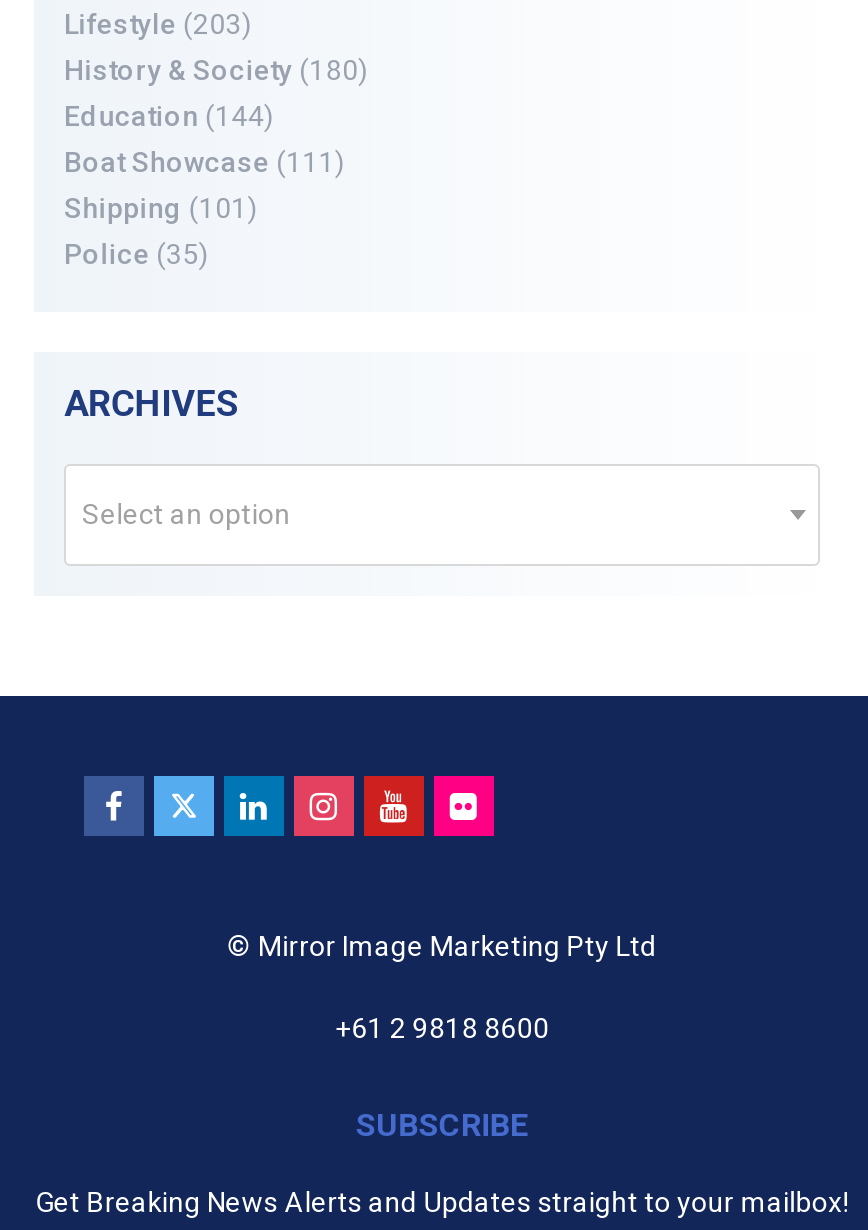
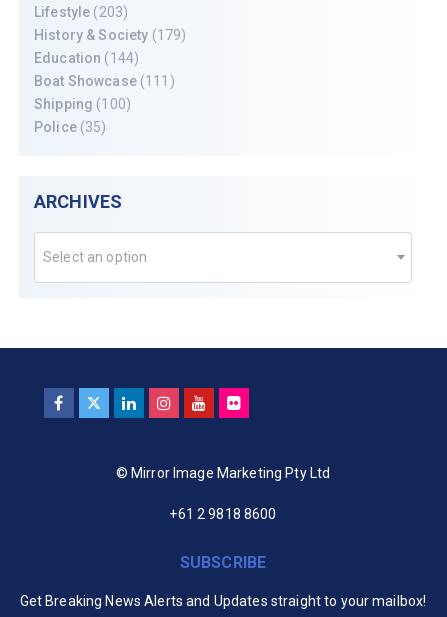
[64,54,368,86] History & Society (180) -> [34,27,186,43] History & Society (179)
[64,192,258,224] Shipping (101) -> [34,96,131,112] Shipping (100)

